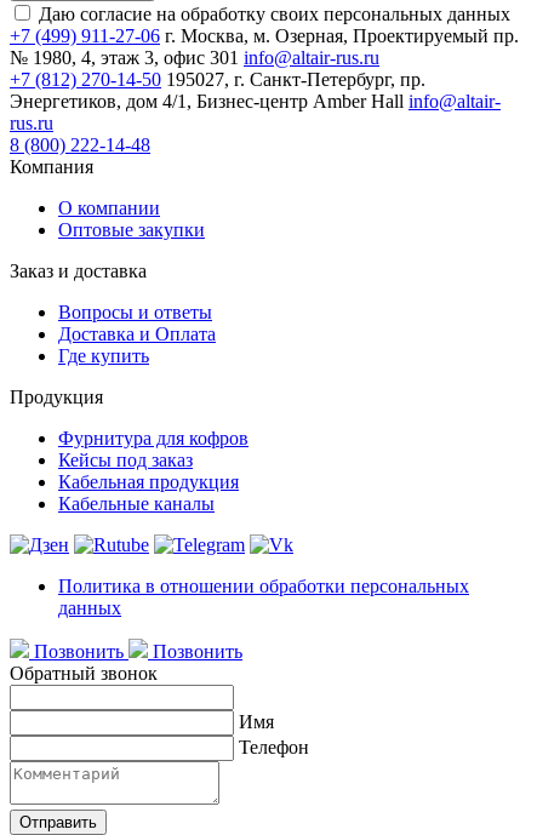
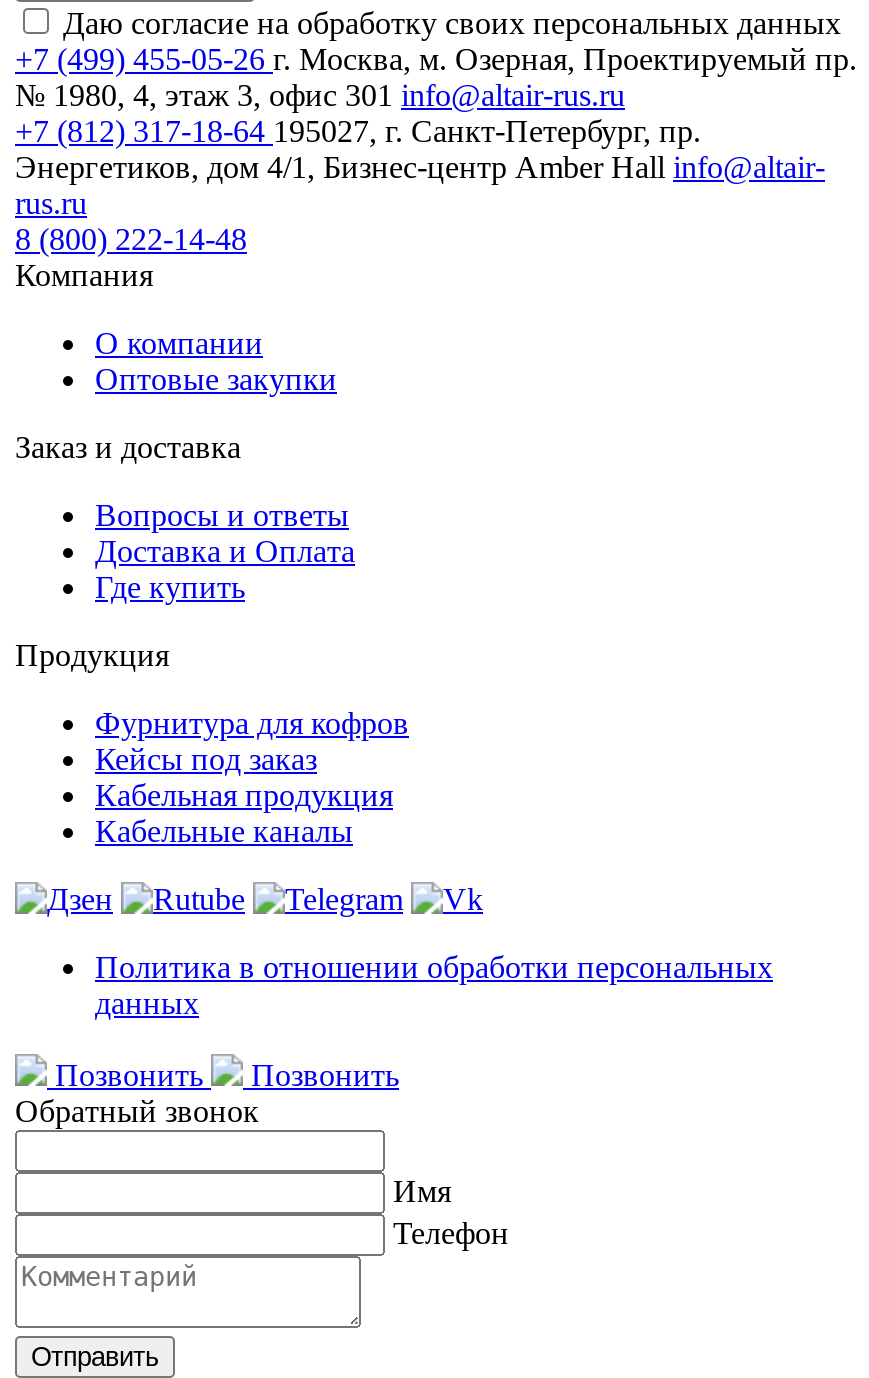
[10,26,519,46] +7 (499) 911-27-06 г. Москва, м. Озерная, Проектируемый пр. -> [15,43,857,77] +7 (499) 455-05-26 г. Москва, м. Озерная, Проектируемый пр.
[10,69,425,90] +7 (812) 270-14-50 195027, г. Санкт-Петербург, пр. -> [15,115,701,149] +7 (812) 317-18-64 195027, г. Санкт-Петербург, пр.

